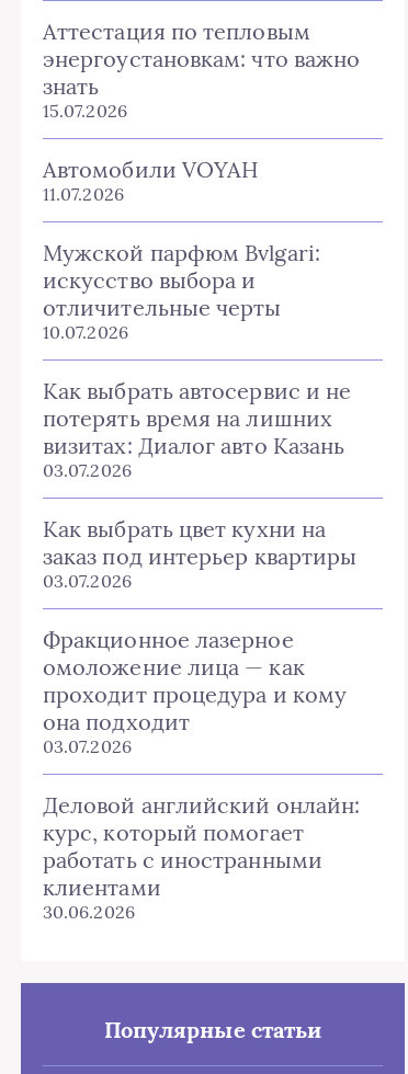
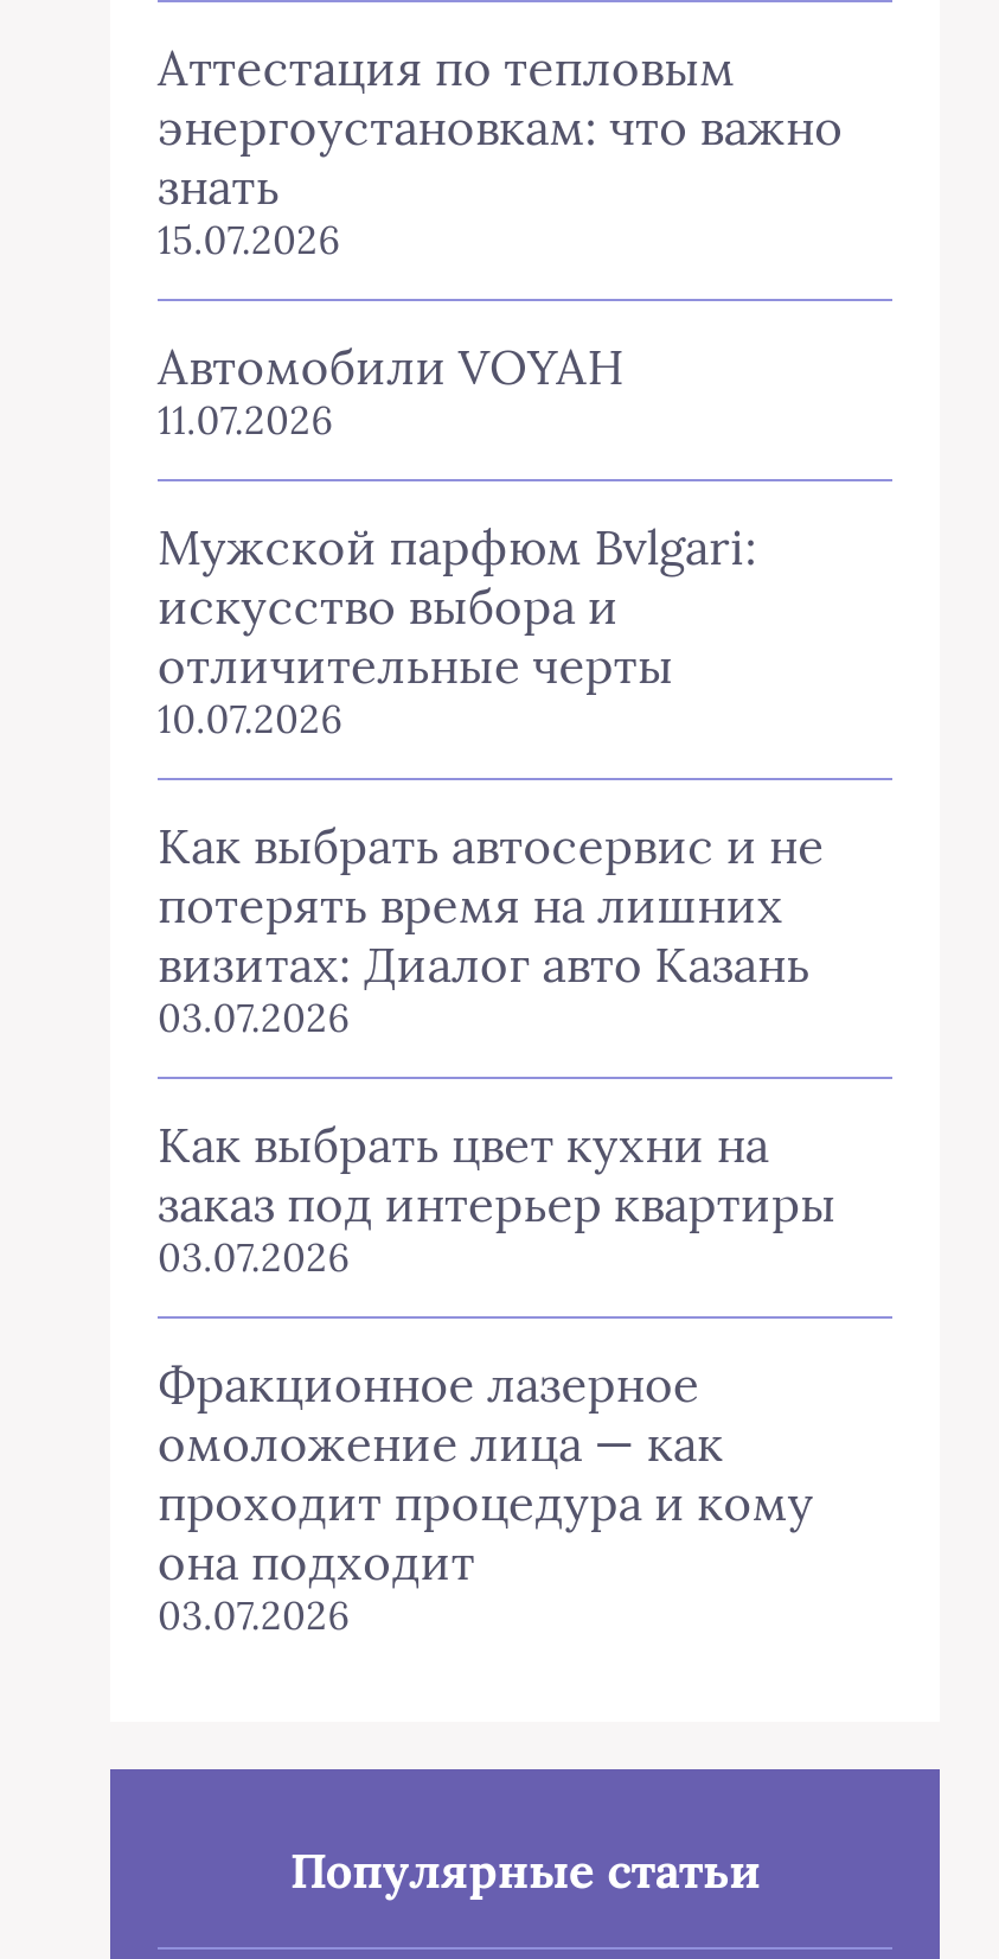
[43,792,360,923] Деловой английский онлайн: | курс, который помогает | работать с иностранными | клиентами | 30.06.2026 -> none

